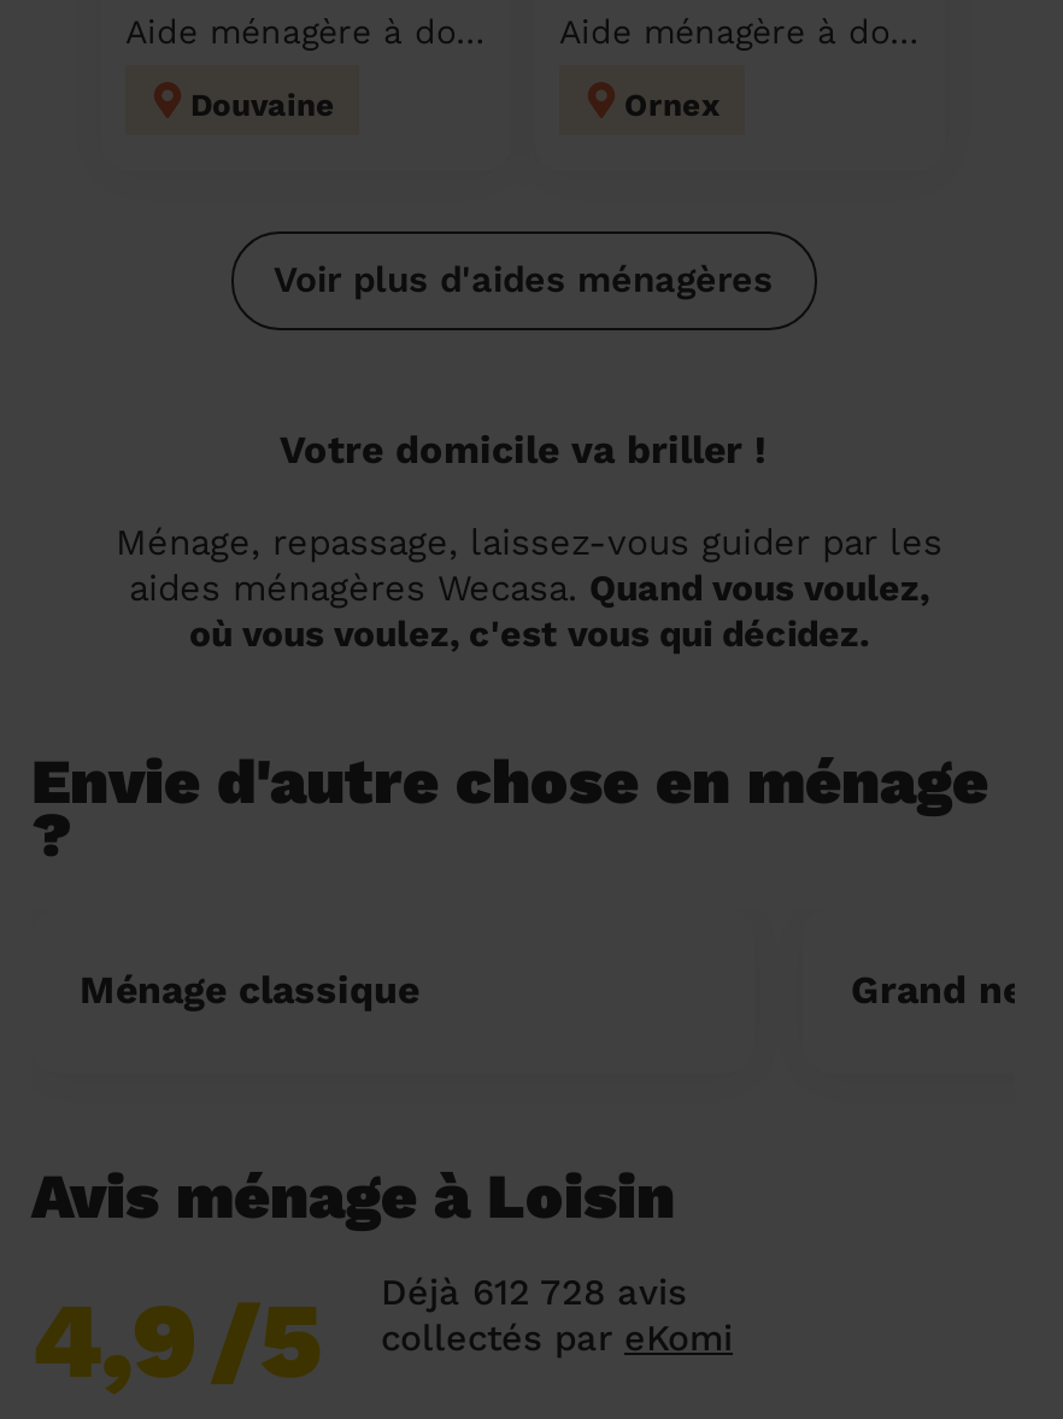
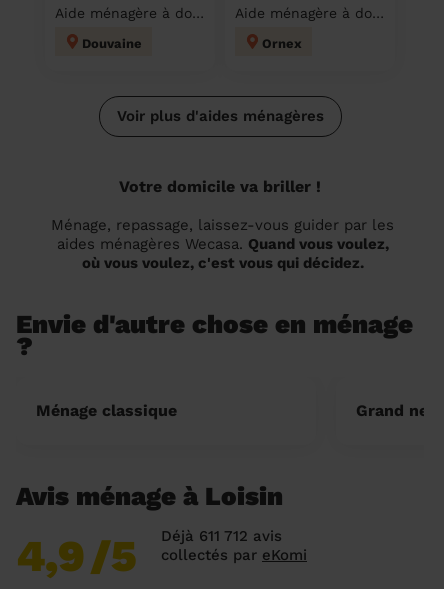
[381,1270,687,1313] Déjà 612 728 avis -> [161,527,282,545] Déjà 611 712 avis

